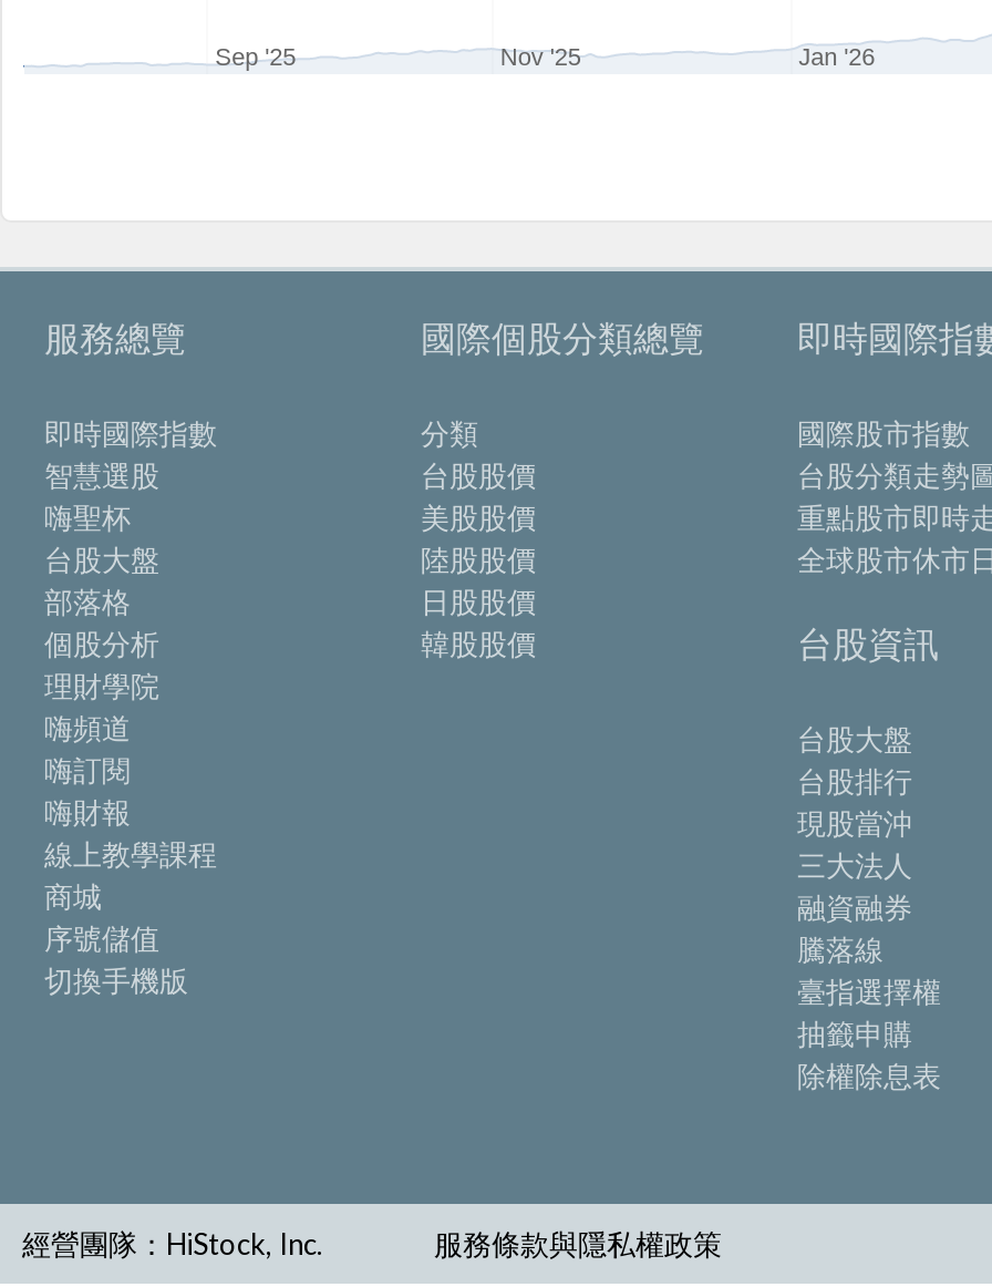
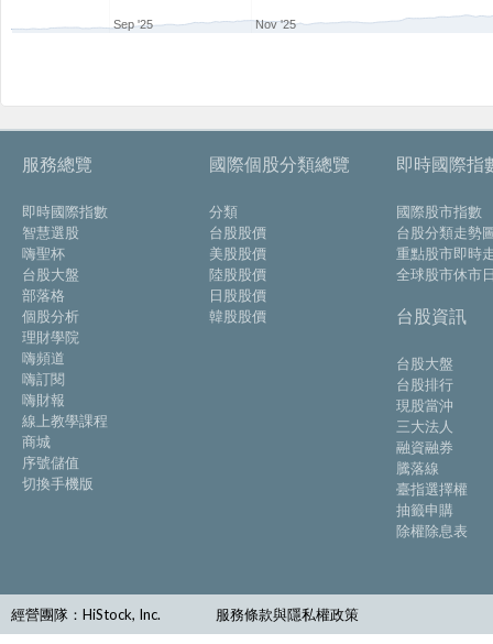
[799,43,875,71] Jan '26 -> none

